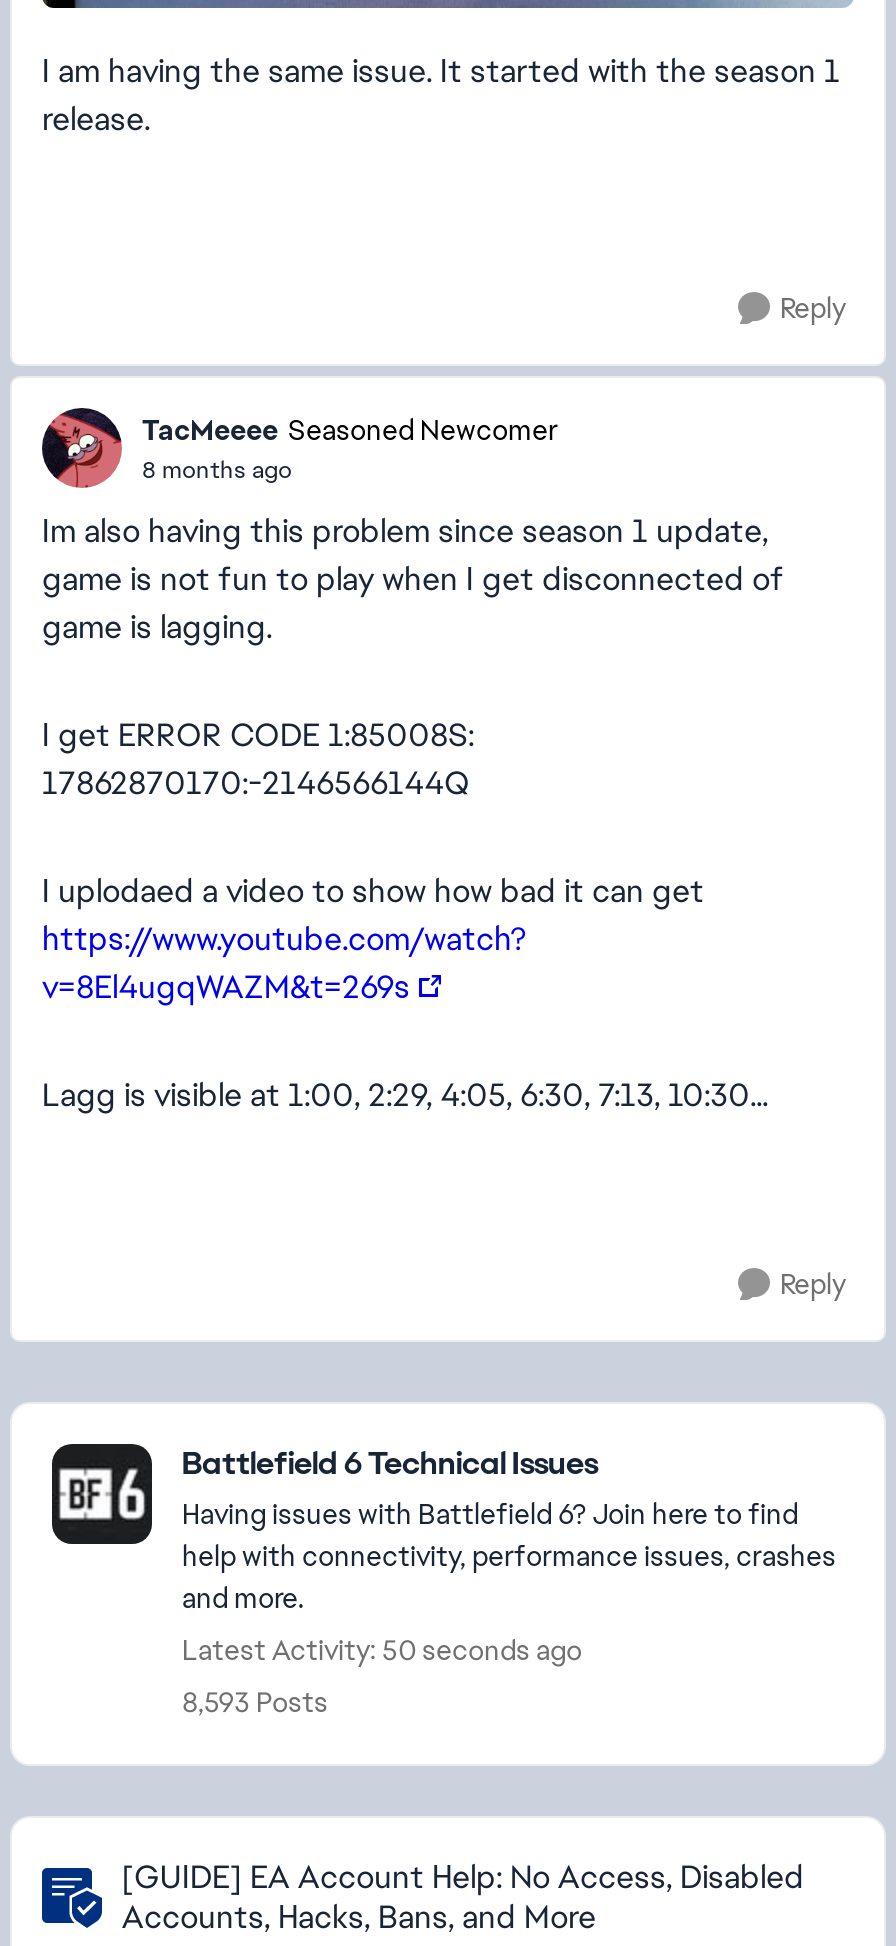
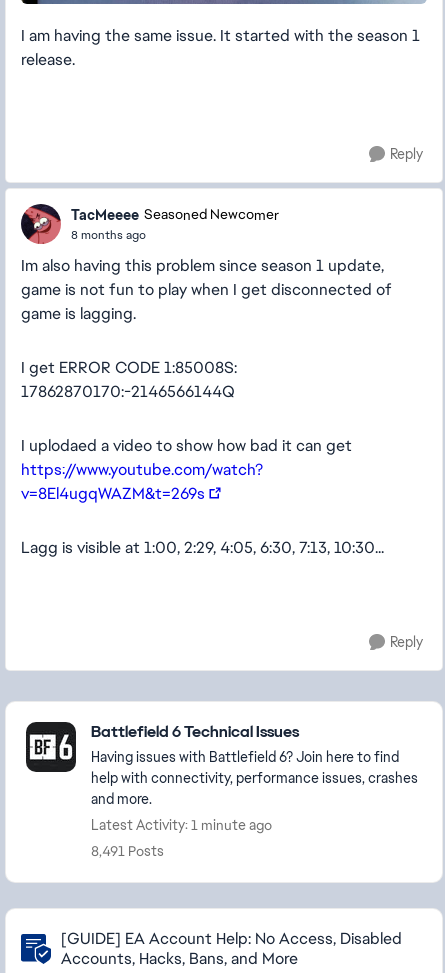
[182,1632,582,1668] Latest Activity: 50 seconds ago -> [91,816,272,834] Latest Activity: 1 minute ago
[182,1684,328,1720] 8,593 Posts -> [91,842,164,860] 8,491 Posts

